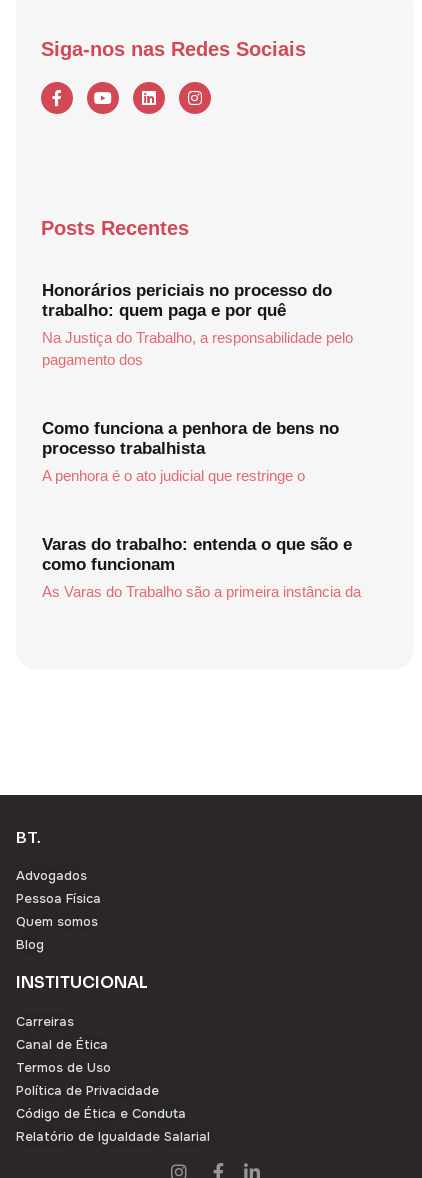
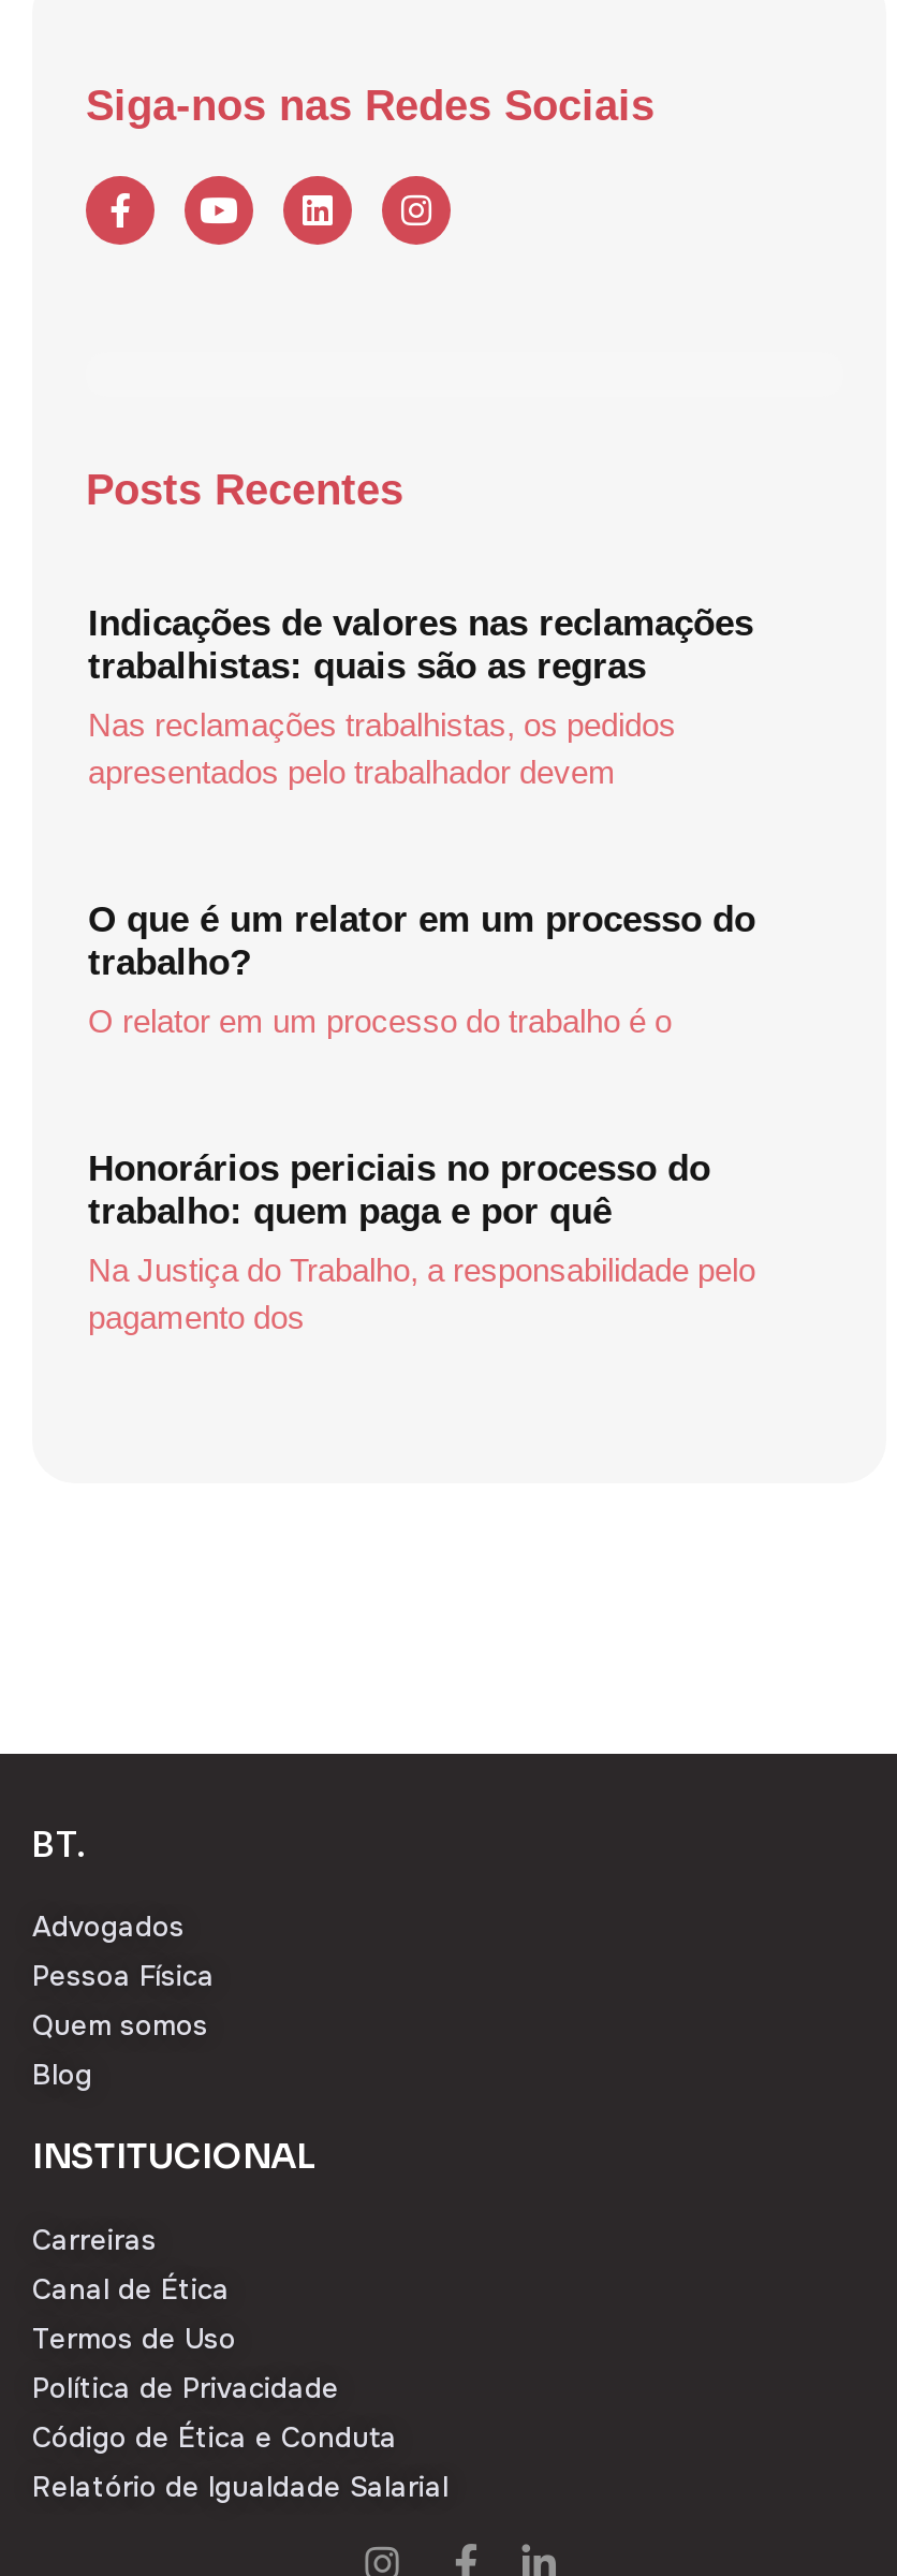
none -> [88,603,753,790] Indicações de valores nas reclamações | trabalhistas: quais são as regras | Nas reclamações trabalhistas, os pedidos | apresentados pelo trabalhador devem
none -> [88,899,755,1039] O que é um relator em um processo do | trabalho? | O relator em um processo do trabalho é o
moved [42,281,353,368] -> [88,1148,755,1335]: Honorários periciais no processo do | trabalho: quem paga e por quê | Na Justiça do Trabalho, a responsabilidade pelo | pagamento dos
[42,419,339,484] Como funciona a penhora de bens no | processo trabalhista | A penhora é o ato judicial que restringe o -> none
[42,535,361,600] Varas do trabalho: entenda o que são e | como funcionam | As Varas do Trabalho são a primeira instância da -> none

